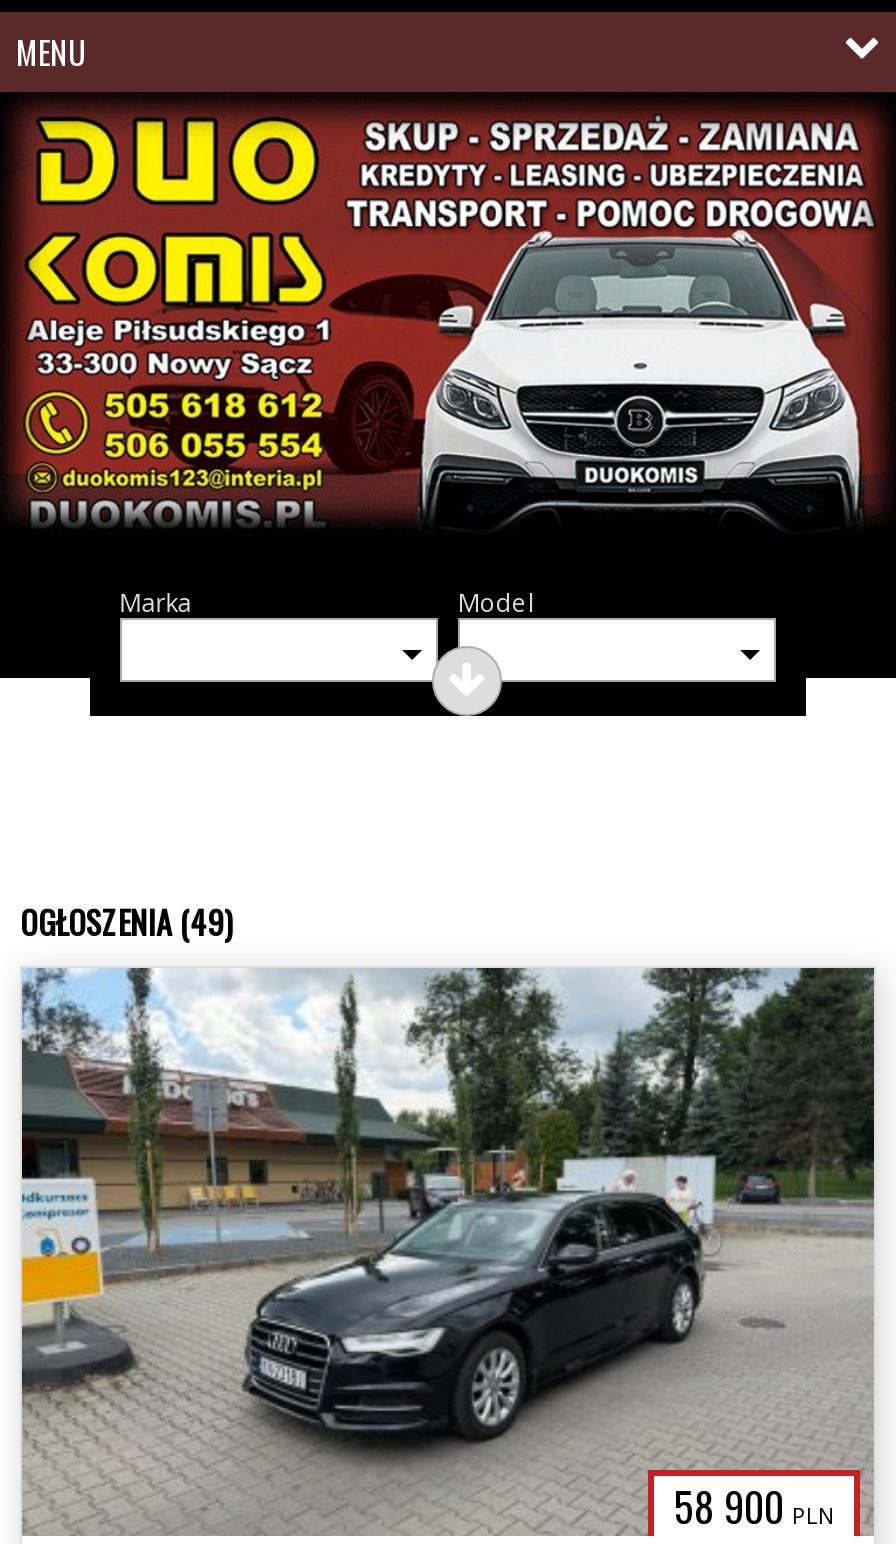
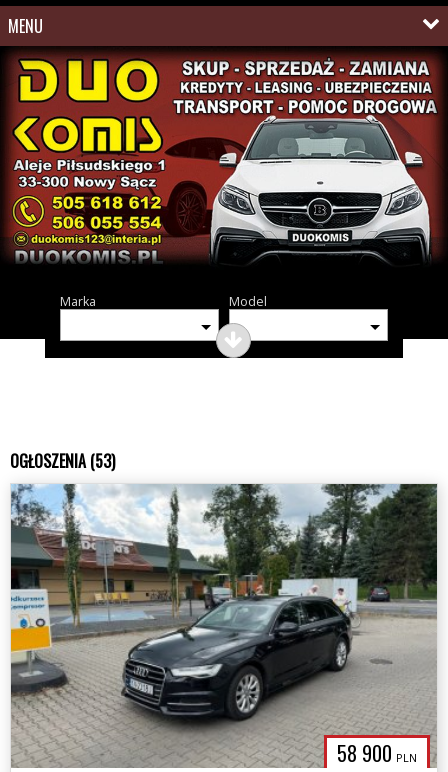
[20,898,232,946] OGŁOSZENIA (49) -> [10,449,115,473] OGŁOSZENIA (53)

